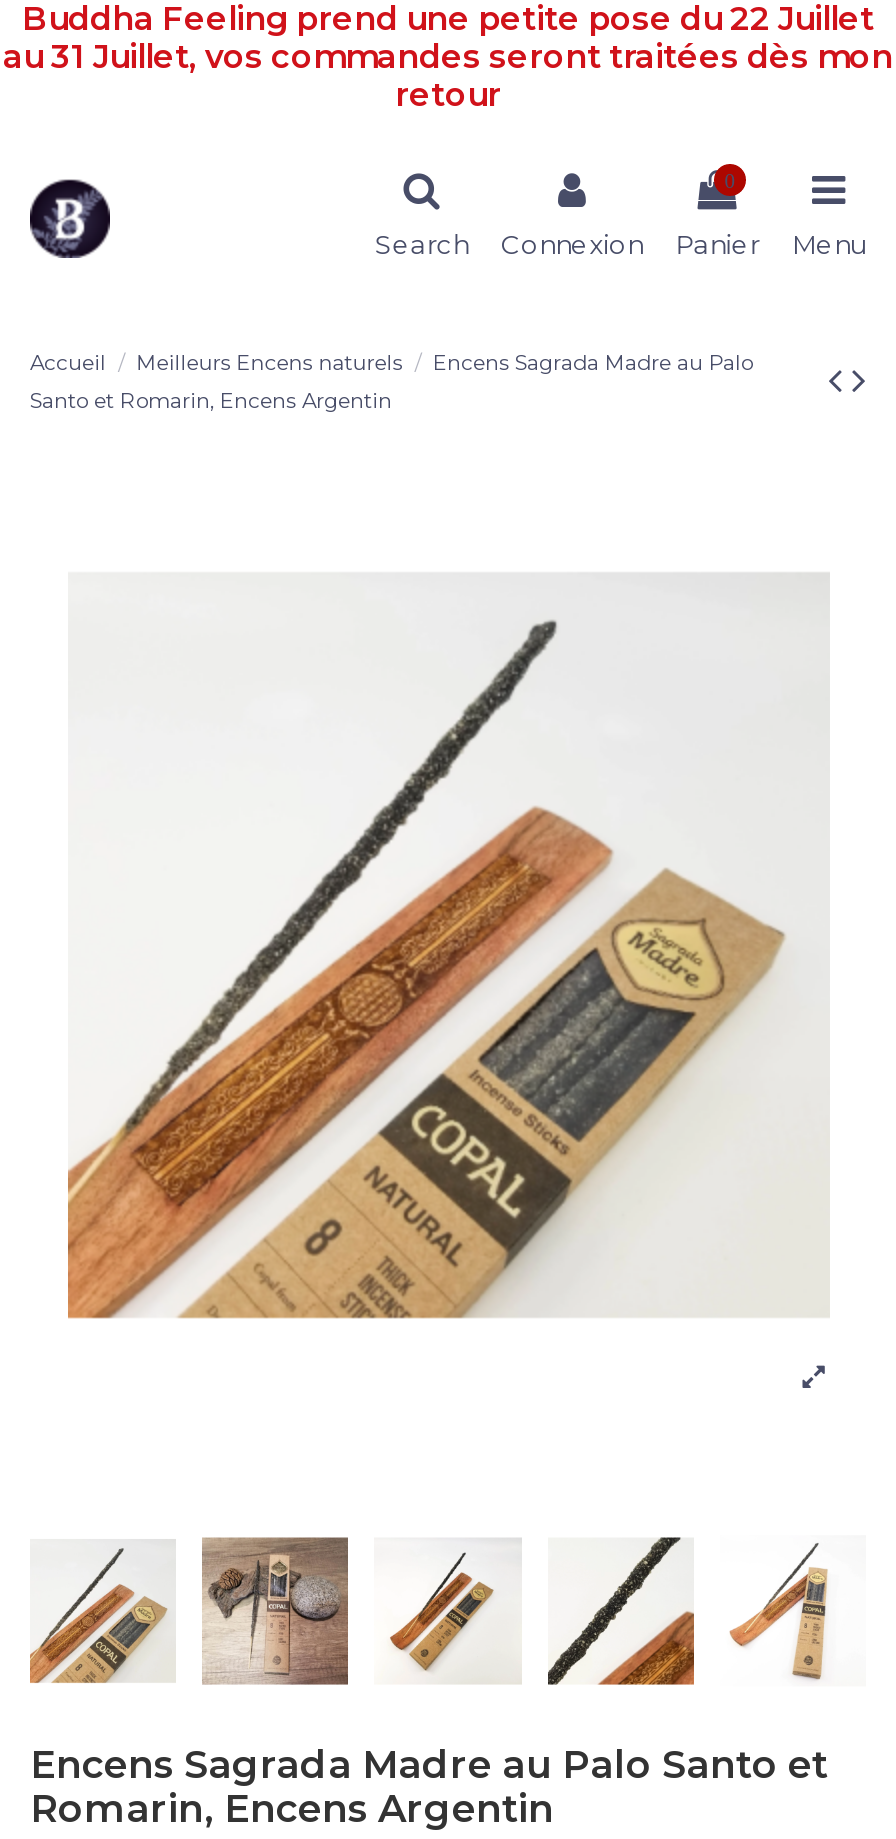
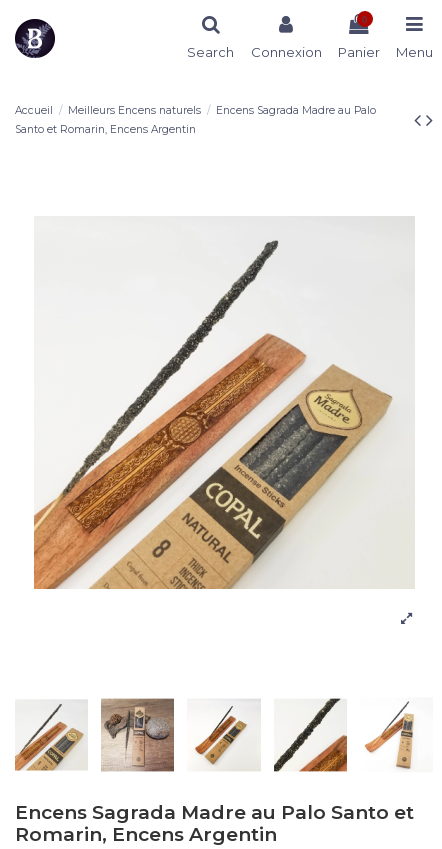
[3,0,893,114] Buddha Feeling prend une petite pose du 22 Juillet | au 31 Juillet, vos commandes seront traitées dès mon | retour -> none

